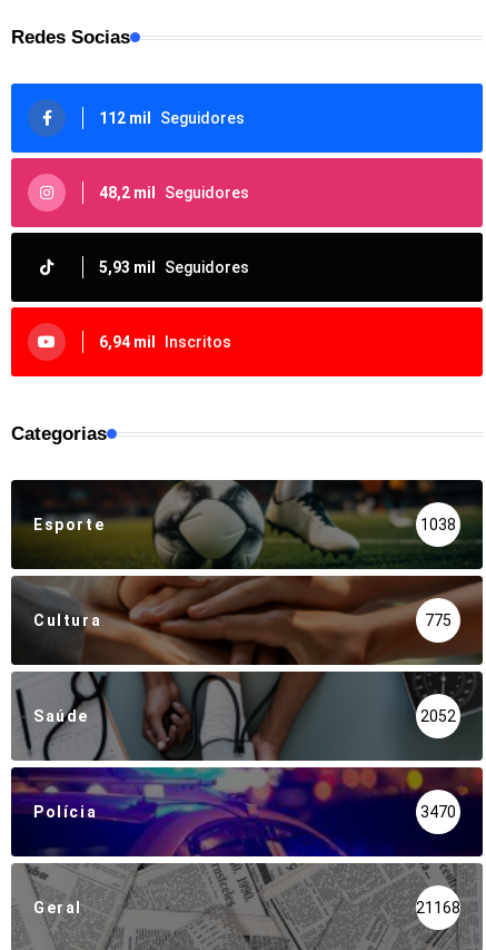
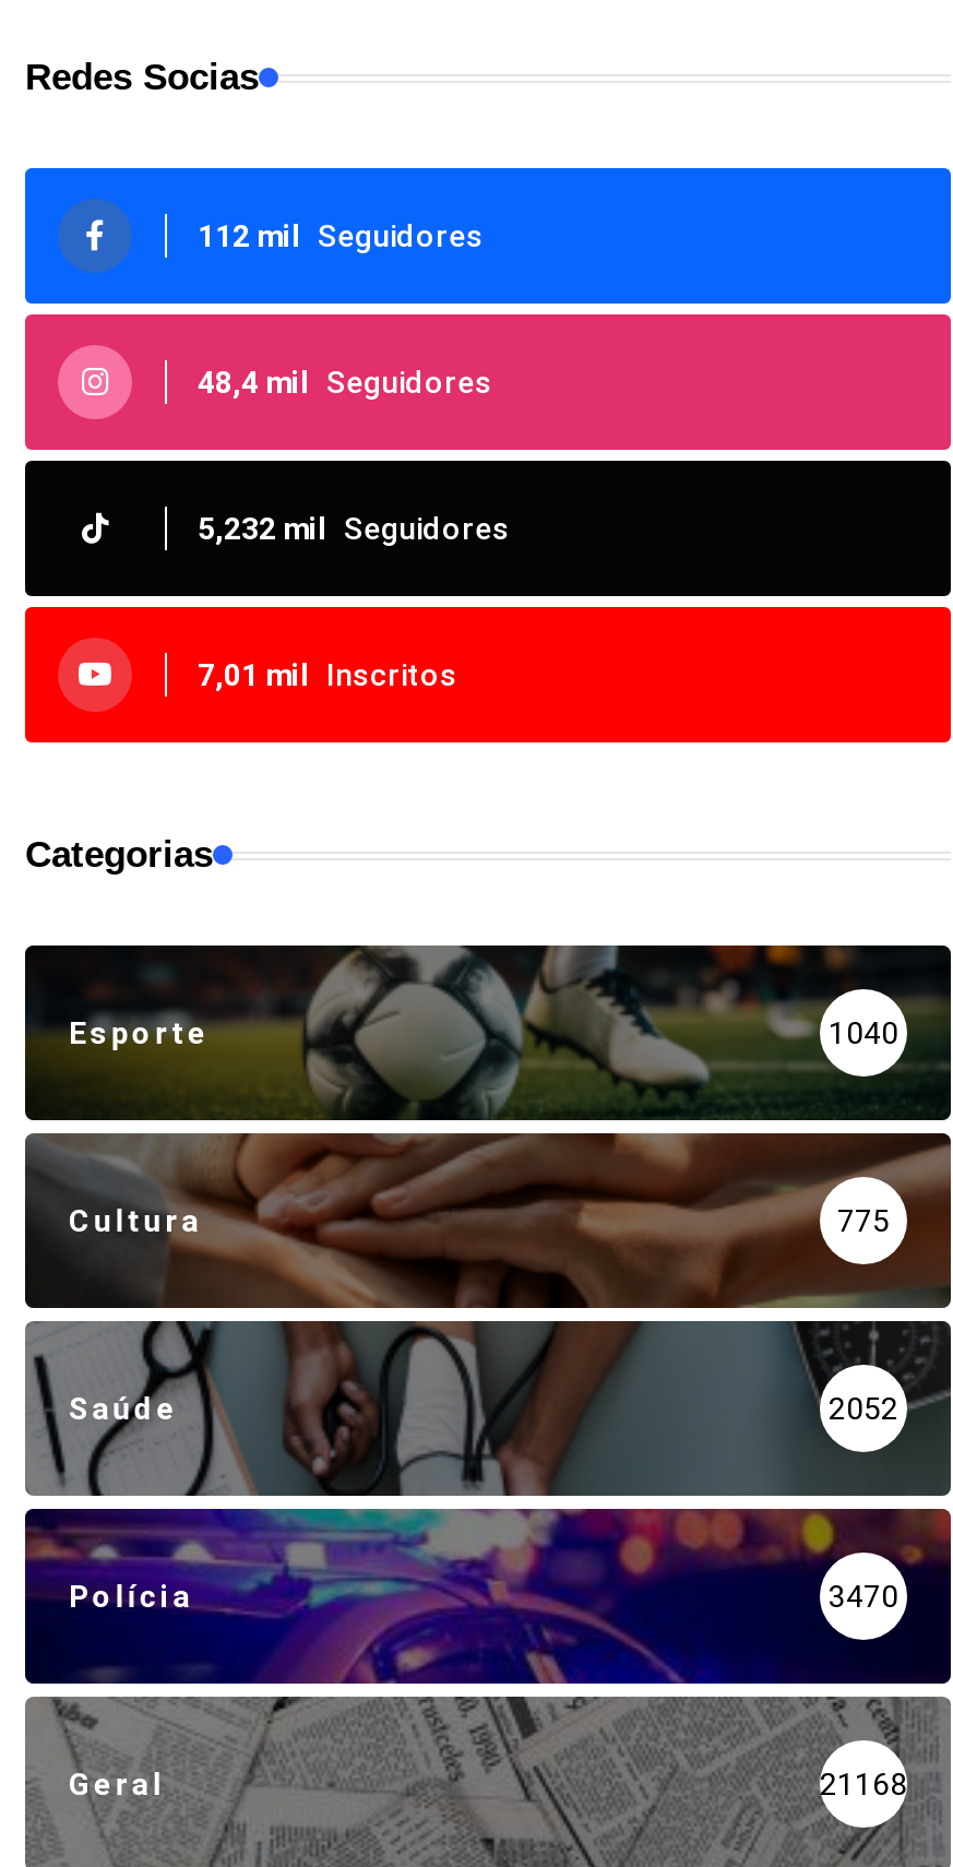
[99,183,249,201] 48,2 mil Seguidores -> [198,364,492,399] 48,4 mil Seguidores
[99,258,249,276] 5,93 mil Seguidores -> [198,510,510,545] 5,232 mil Seguidores
[99,332,231,350] 6,94 mil Inscritos -> [198,656,457,691] 7,01 mil Inscritos
[420,515,456,533] 1038 -> [829,1014,898,1049] 1040

